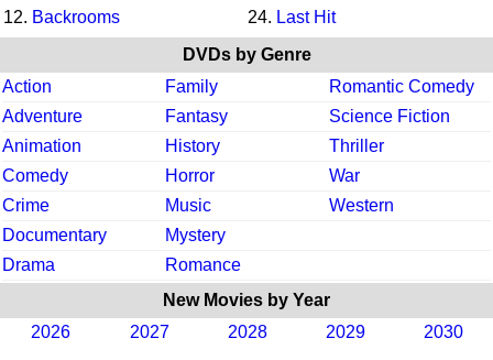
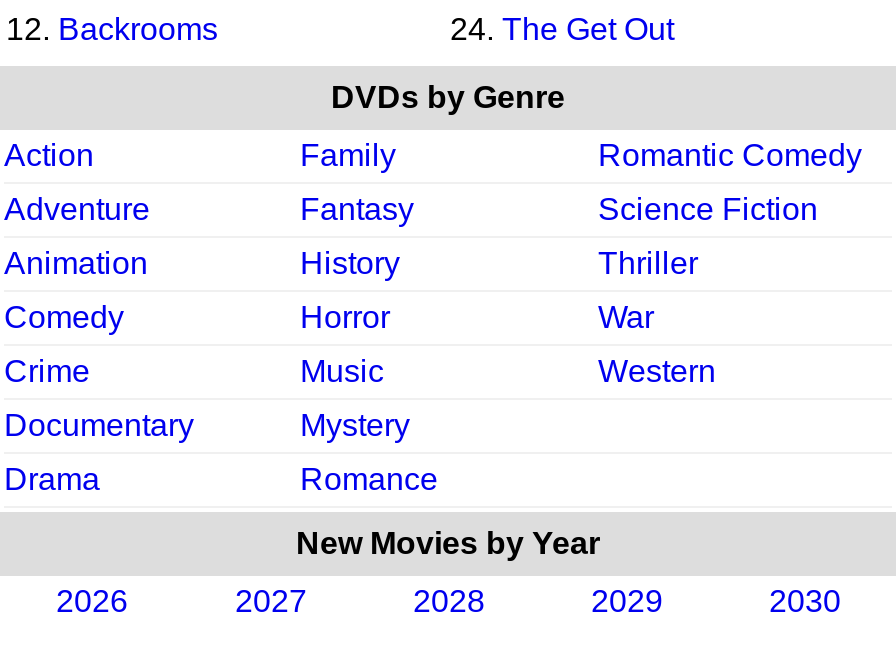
[248,8,336,26] 24. Last Hit -> [450,12,674,46] 24. The Get Out

